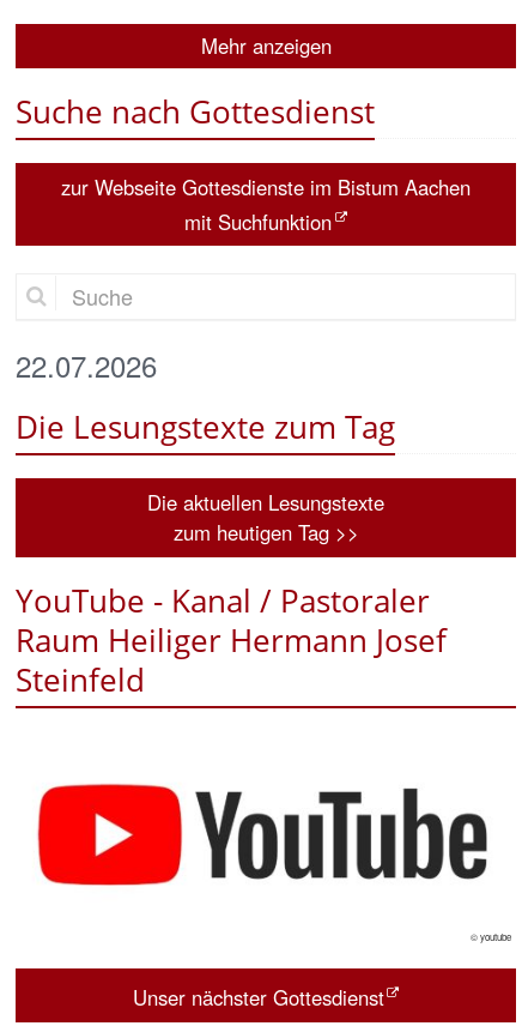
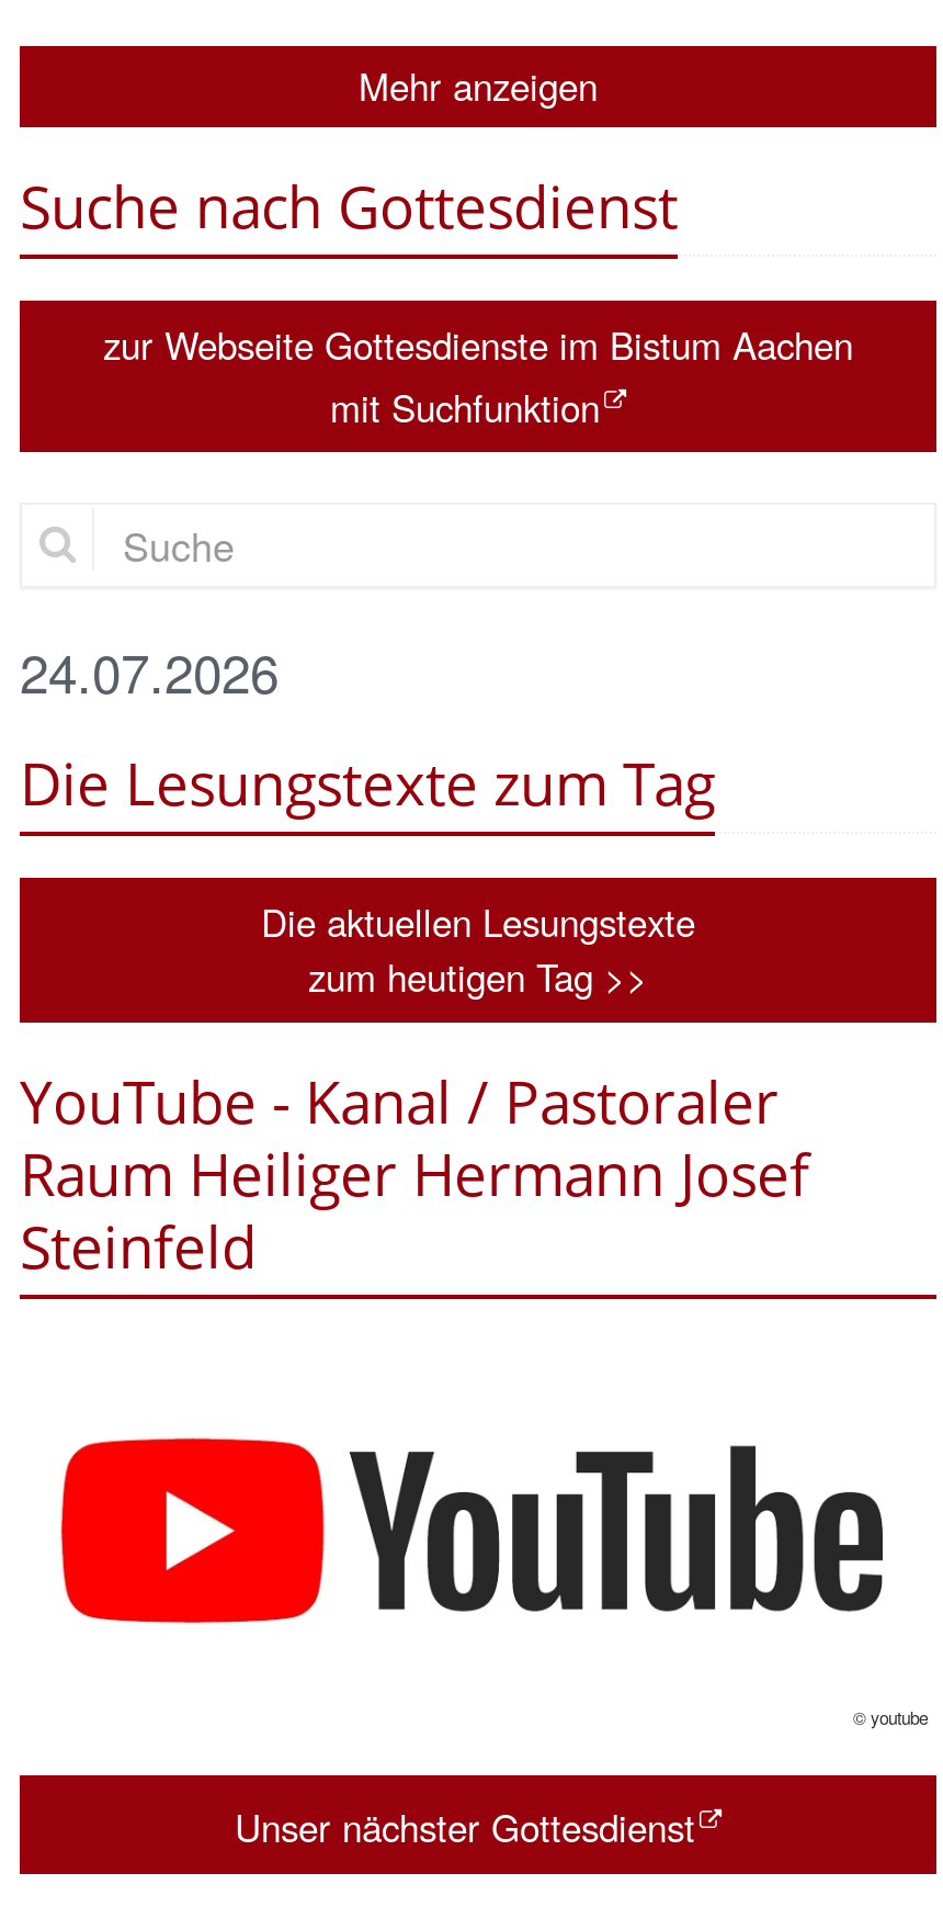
[16,344,157,386] 22.07.2026 -> [20,632,279,709] 24.07.2026

